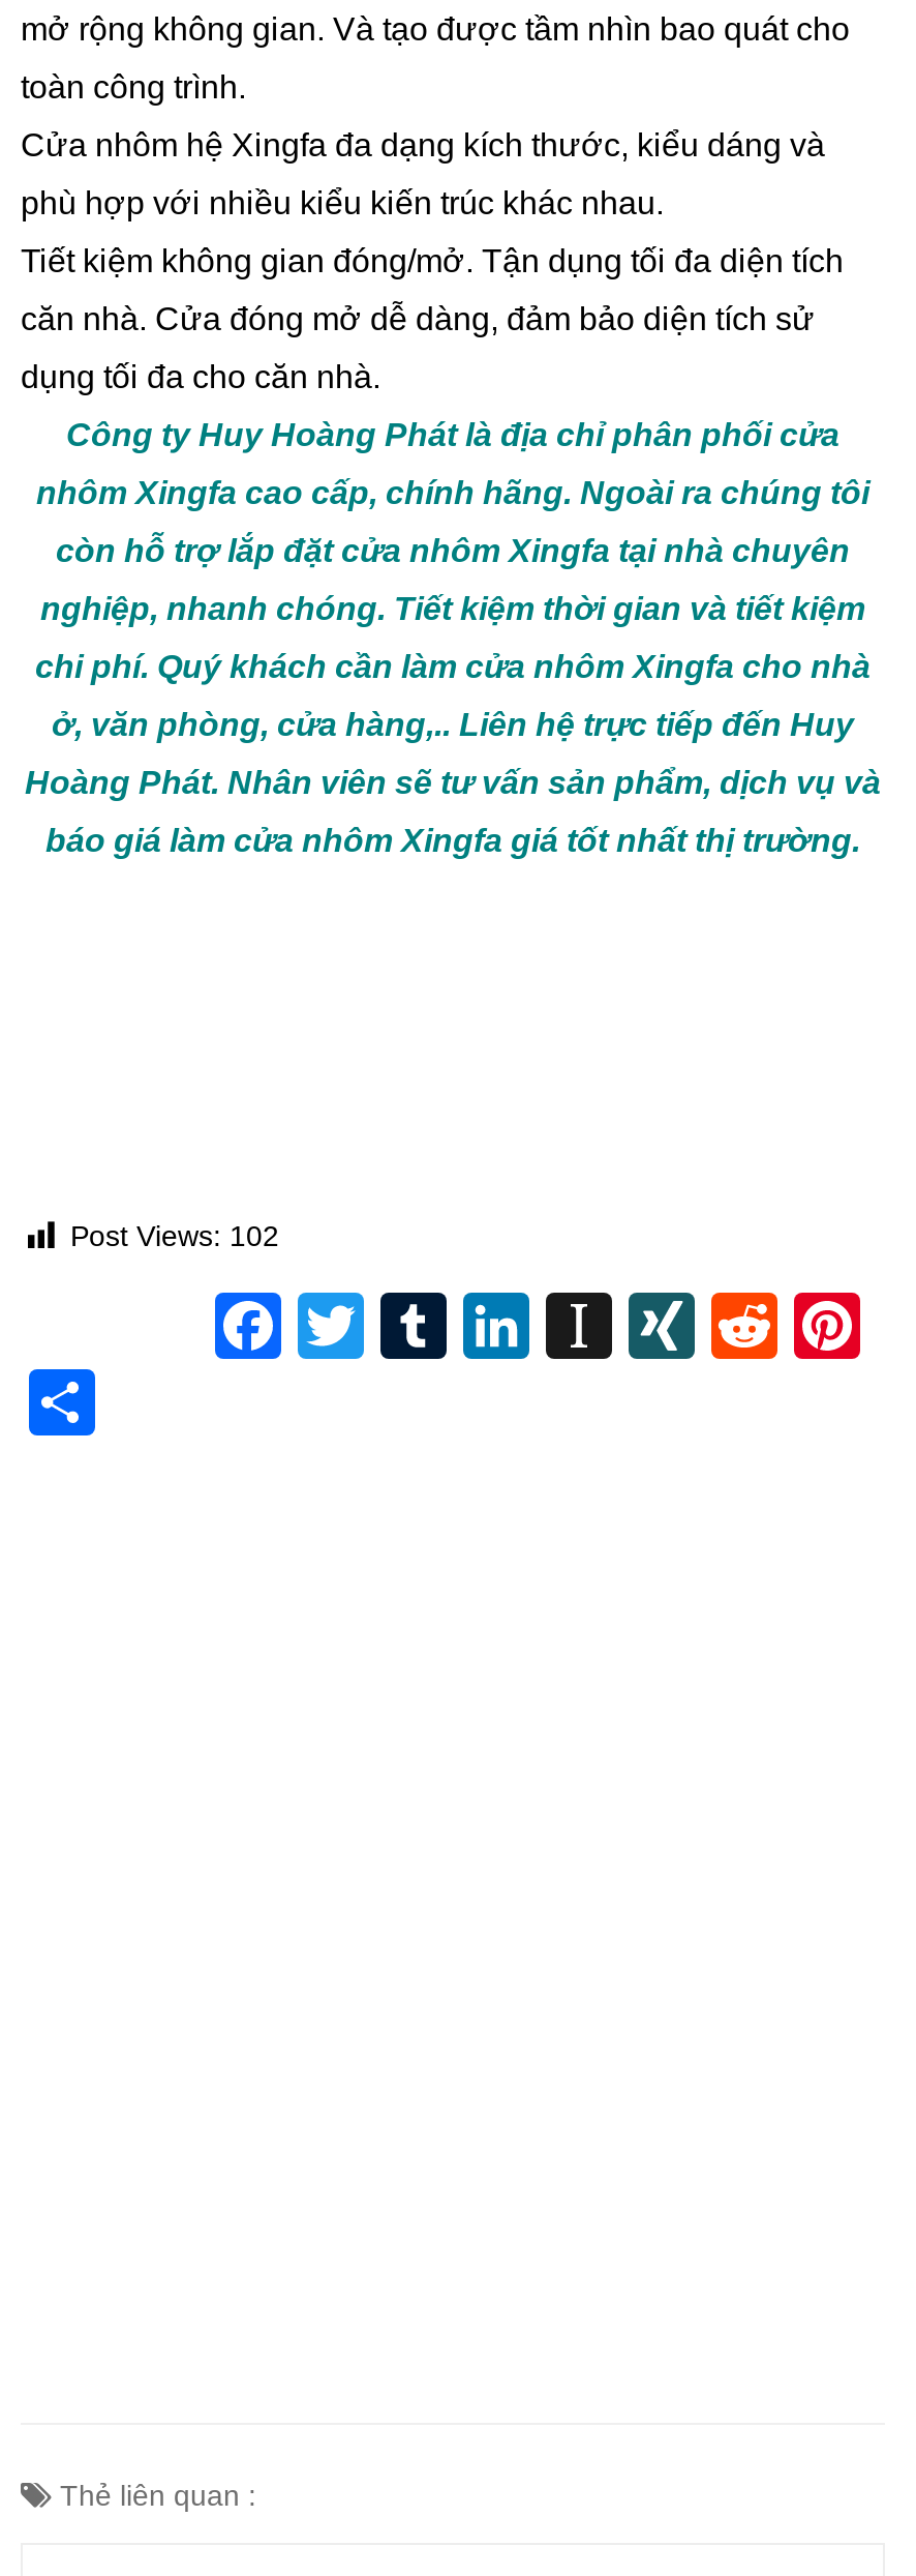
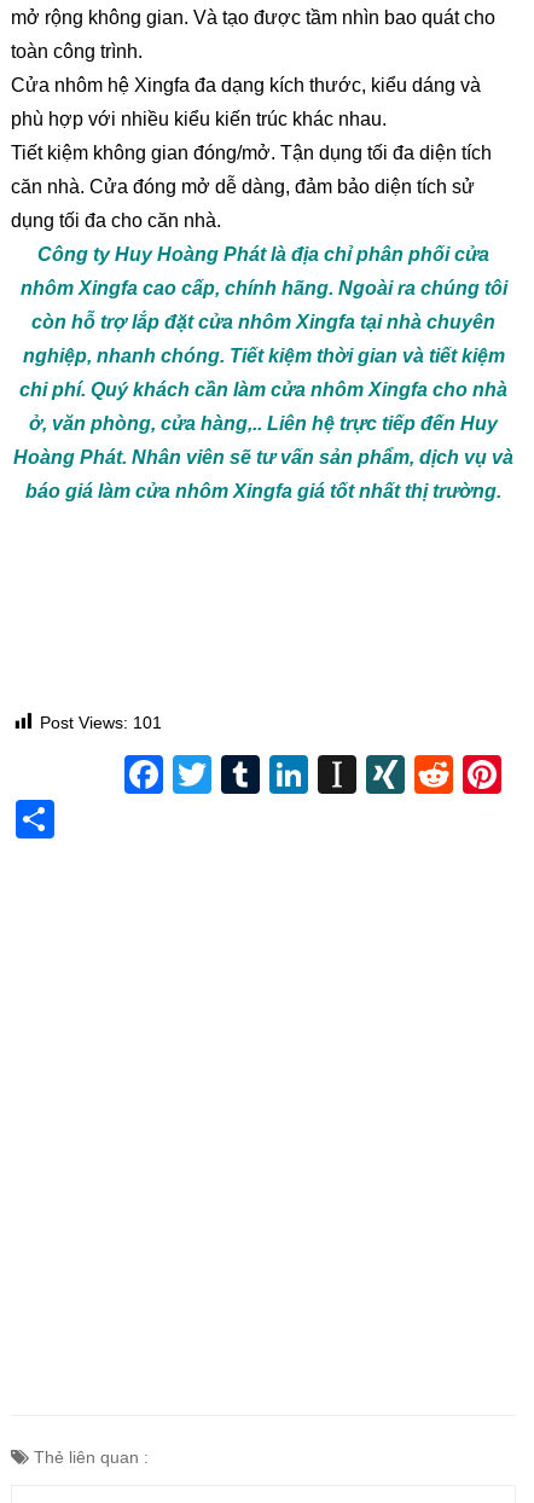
[70,1219,279,1252] Post Views: 102 -> [40,712,162,731] Post Views: 101

